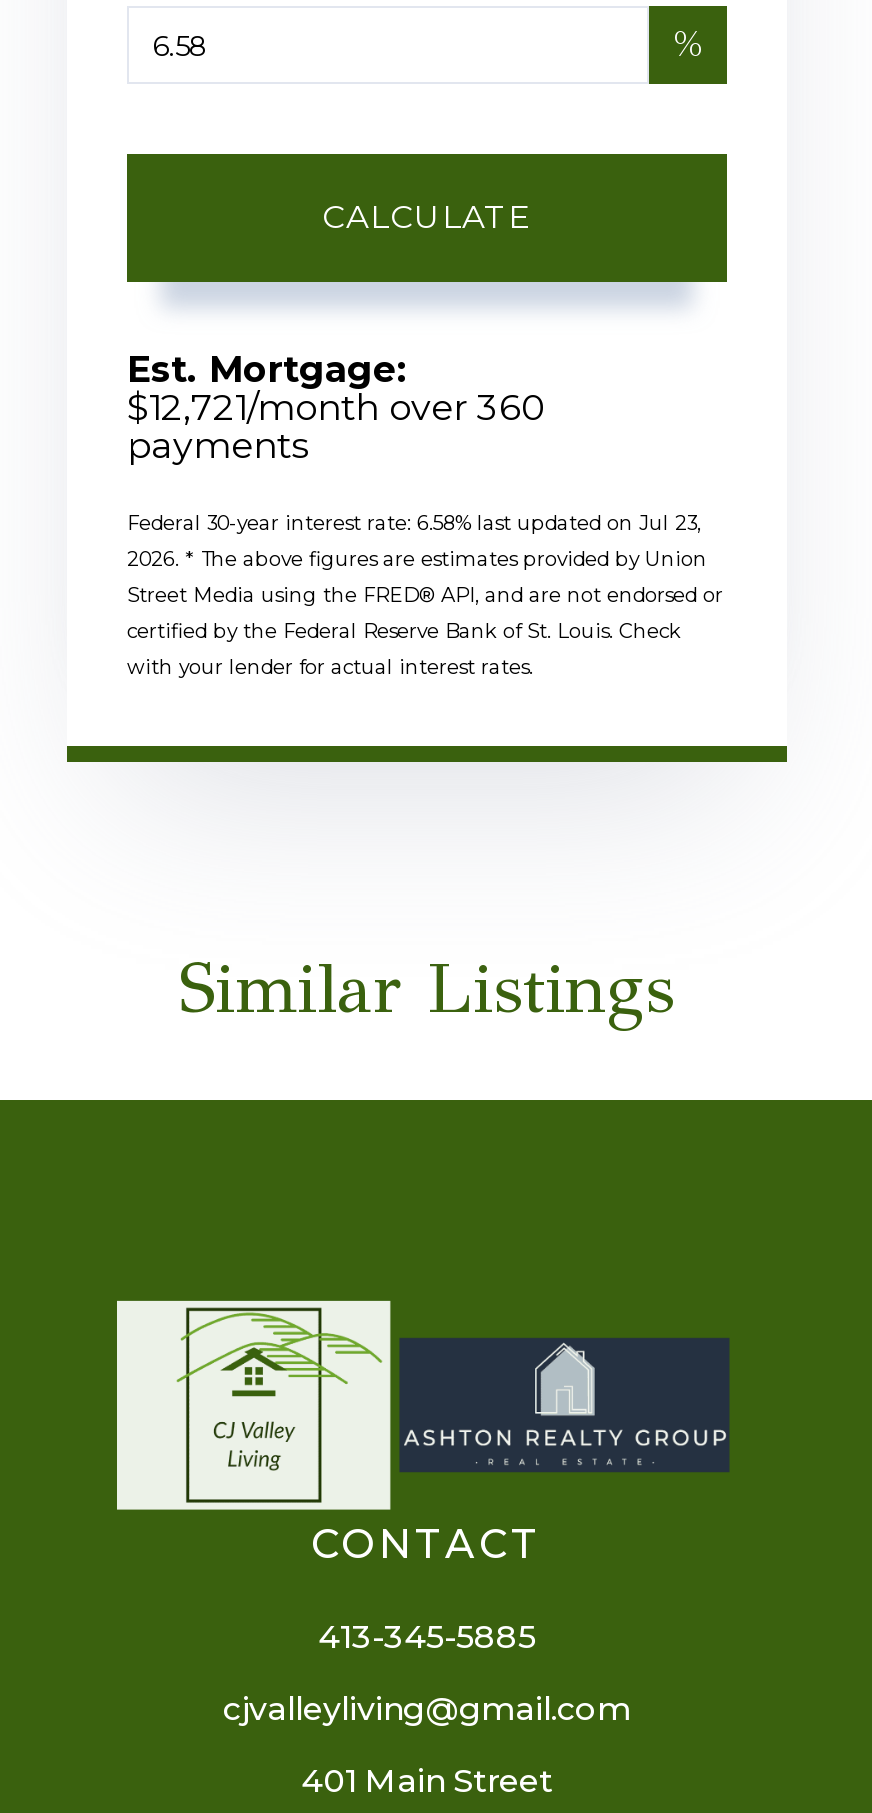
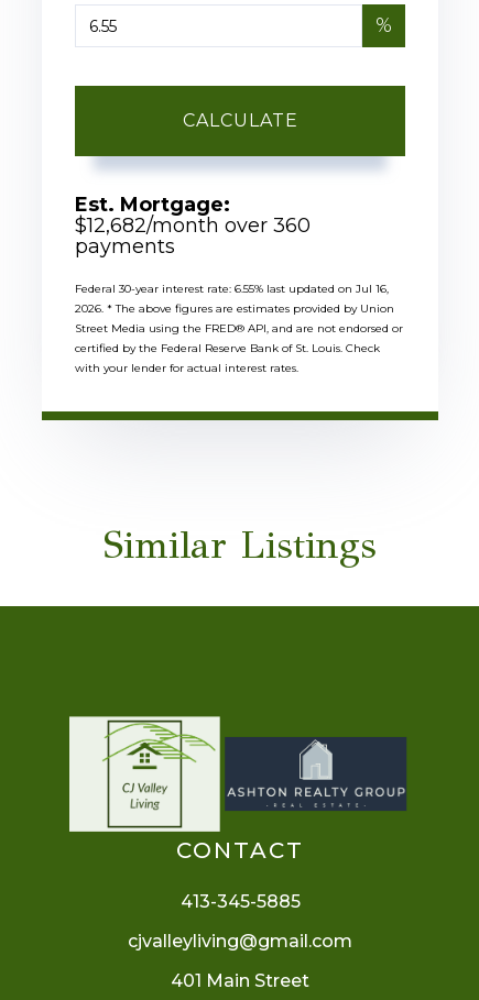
[127,387,545,431] $12,721/month over 360 -> [75,214,311,238] $12,682/month over 360
[127,511,701,537] Federal 30-year interest rate: 6.58% last updated on Jul 23, -> [75,282,389,296] Federal 30-year interest rate: 6.55% last updated on Jul 16,

